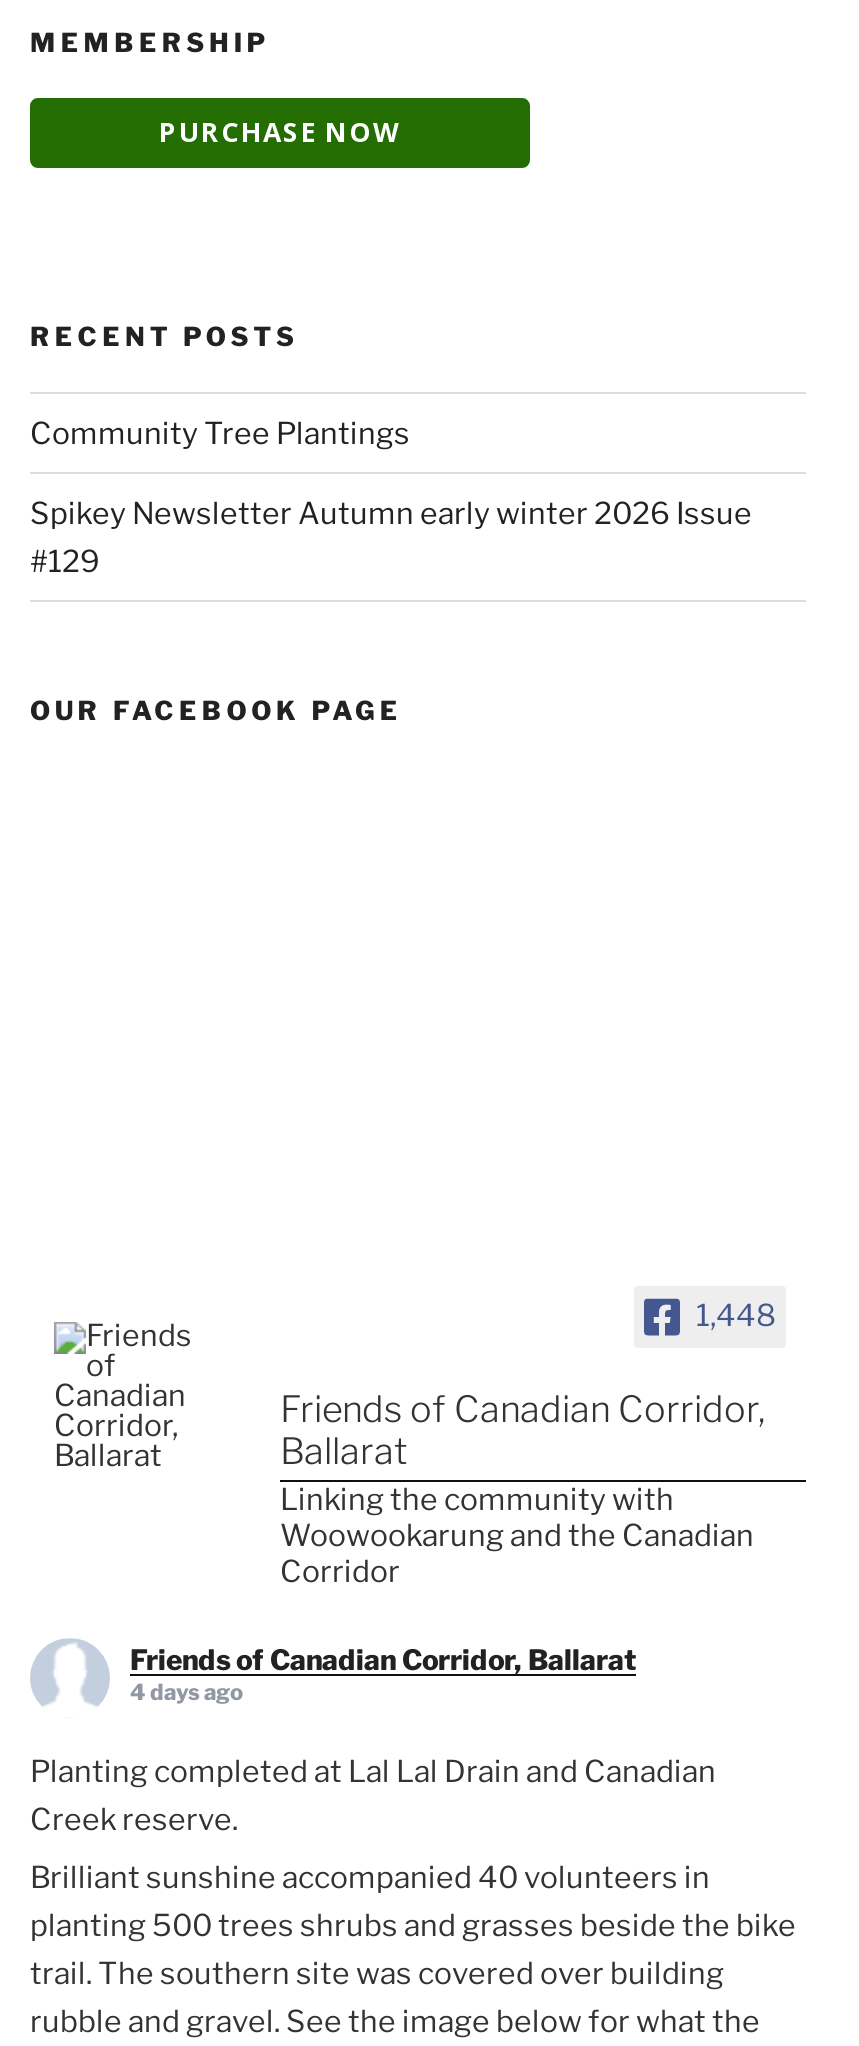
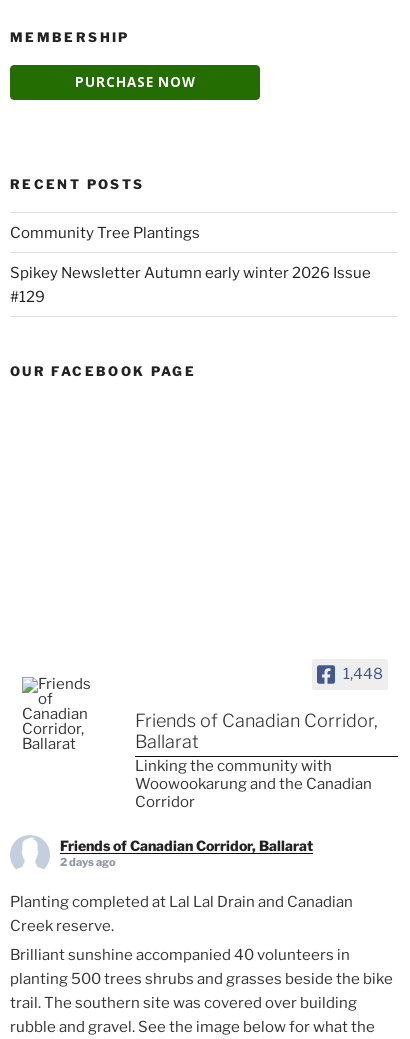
[130,1677,244,1705] 4 days ago -> [60,854,116,868] 2 days ago

